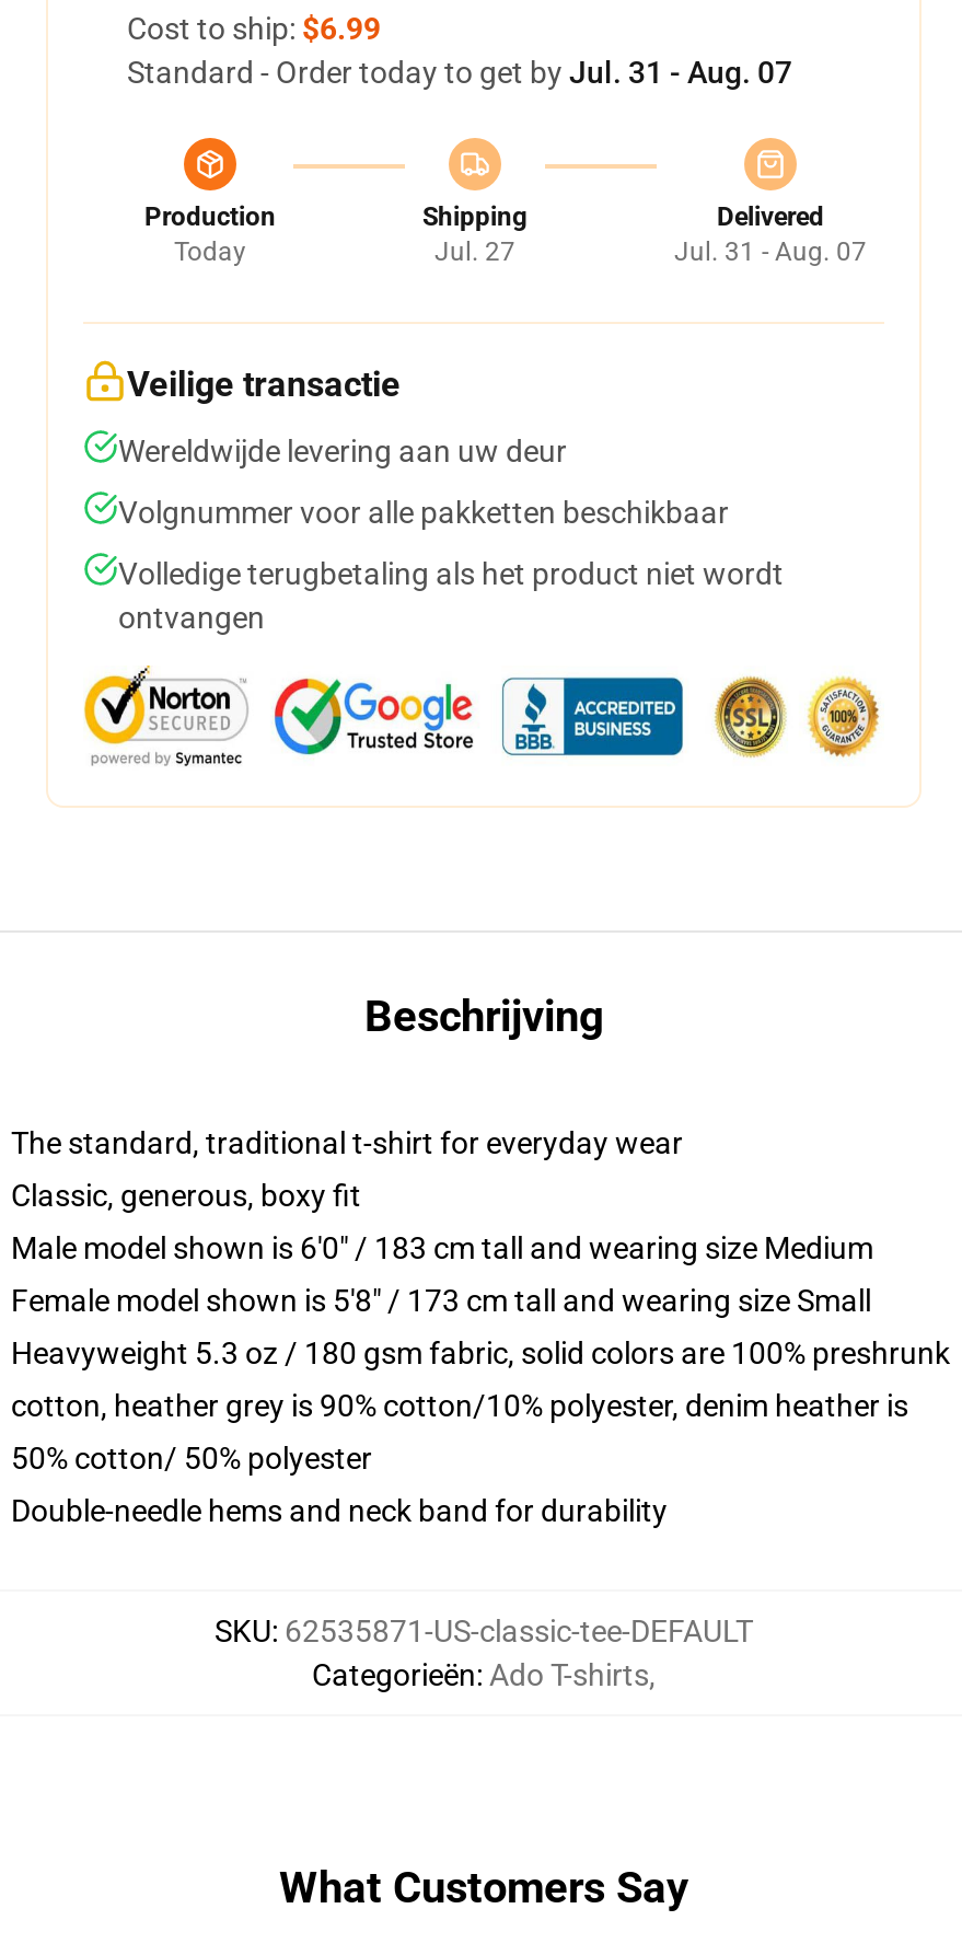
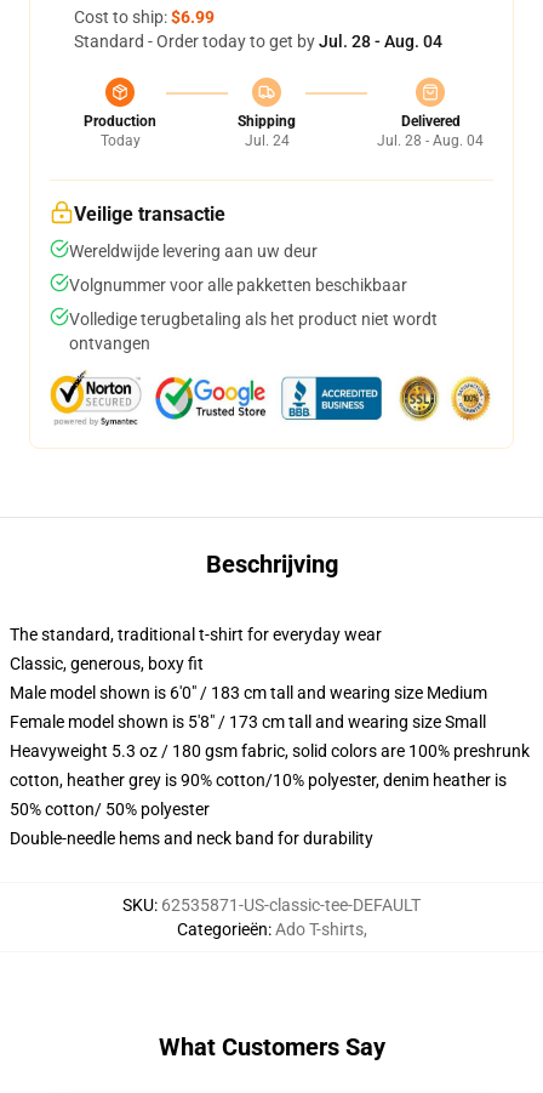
[127,55,792,90] Standard - Order today to get by Jul. 31 - Aug. 07 -> [74,32,442,51] Standard - Order today to get by Jul. 28 - Aug. 04
[434,236,515,267] Jul. 27 -> [244,132,289,149] Jul. 24
[674,236,867,267] Jul. 31 - Aug. 07 -> [377,132,484,149] Jul. 28 - Aug. 04

